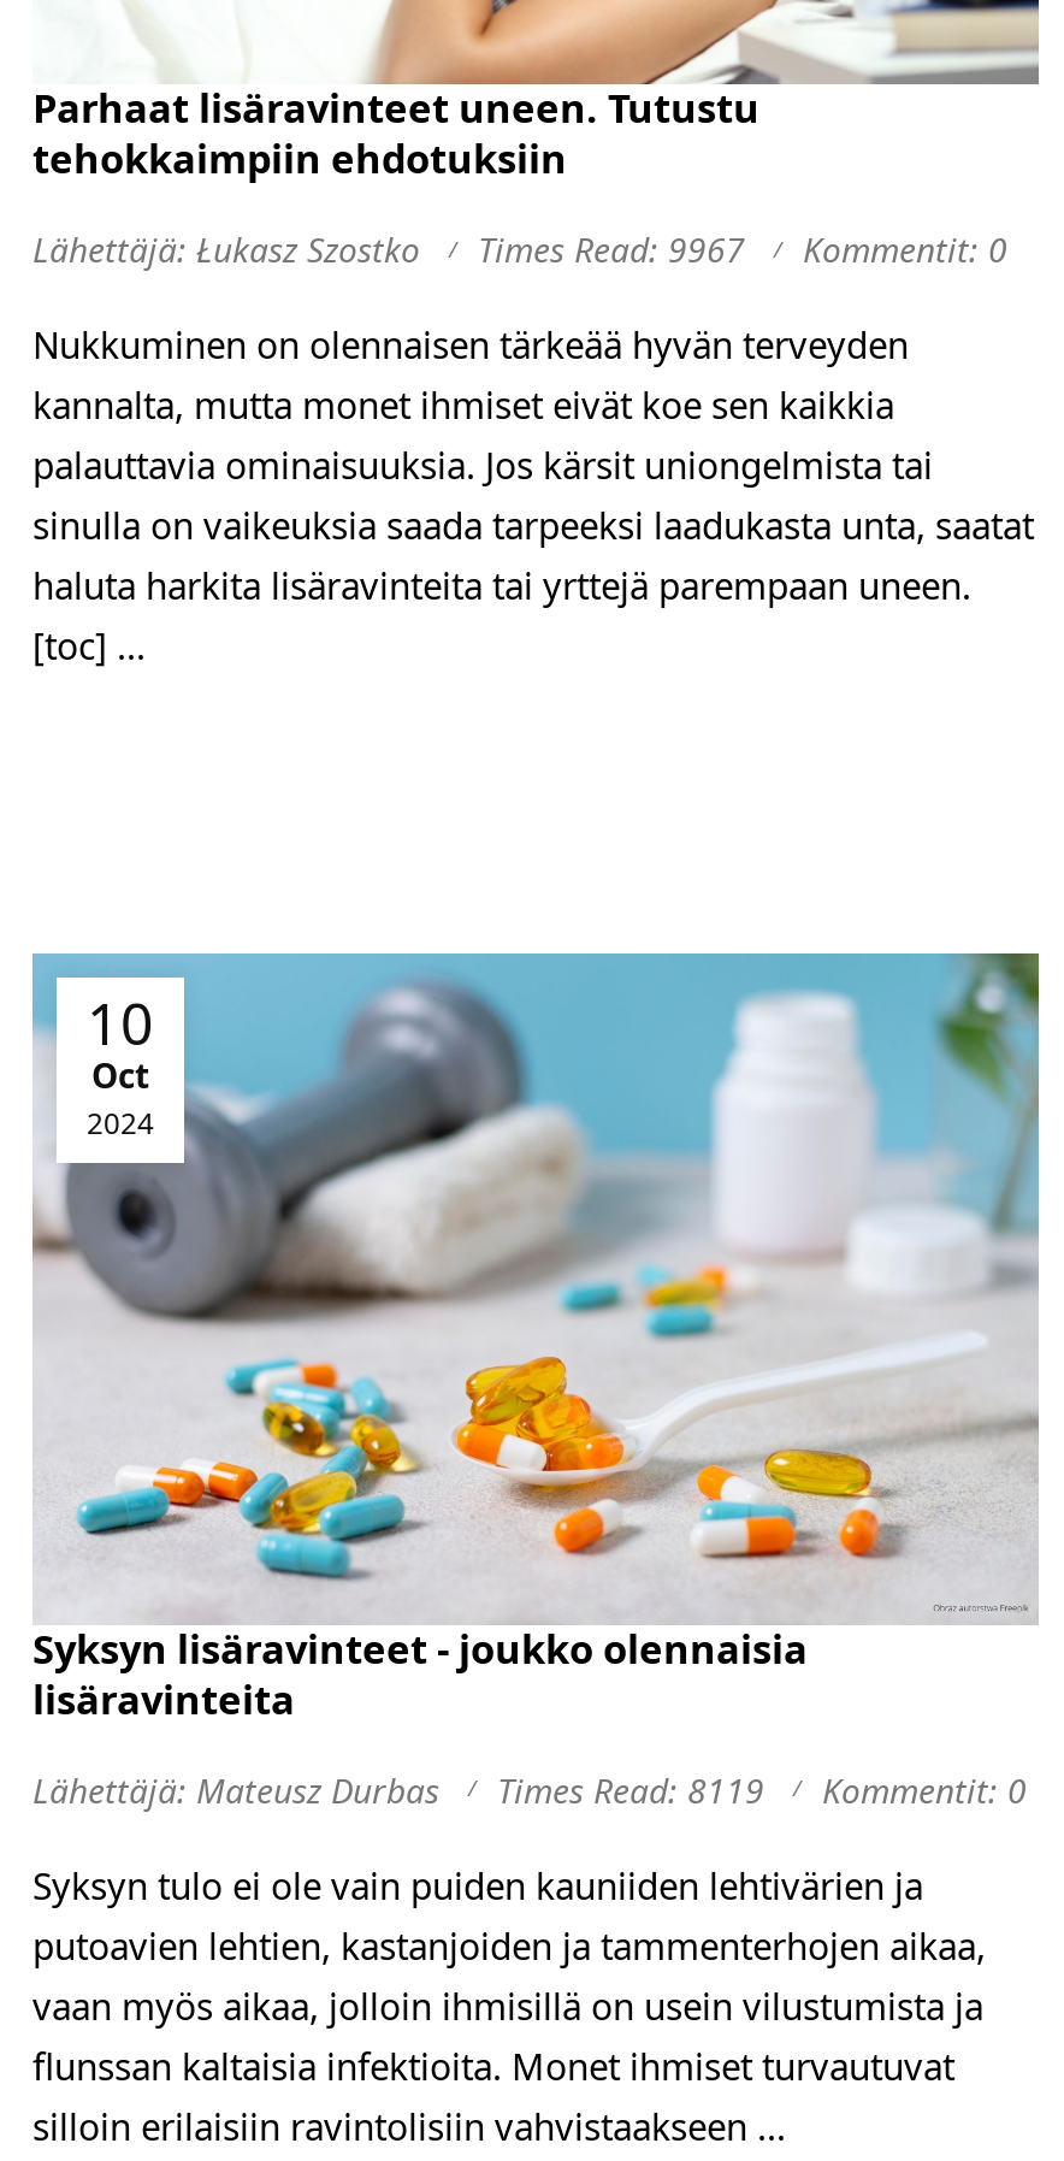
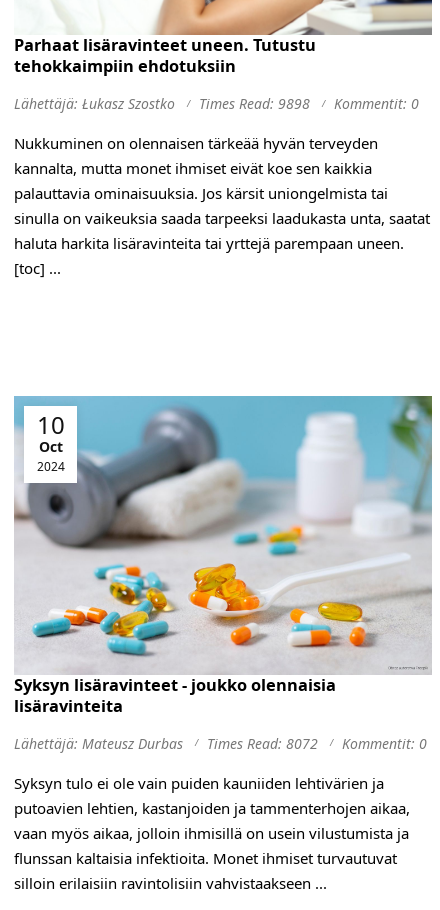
[32,234,1007,268] Lähettäjä: Łukasz Szostko Times Read: 9967 Kommentit: 0 -> [14,97,419,111] Lähettäjä: Łukasz Szostko Times Read: 9898 Kommentit: 0
[32,1774,1027,1808] Lähettäjä: Mateusz Durbas Times Read: 8119 Kommentit: 0 -> [14,737,427,751] Lähettäjä: Mateusz Durbas Times Read: 8072 Kommentit: 0

